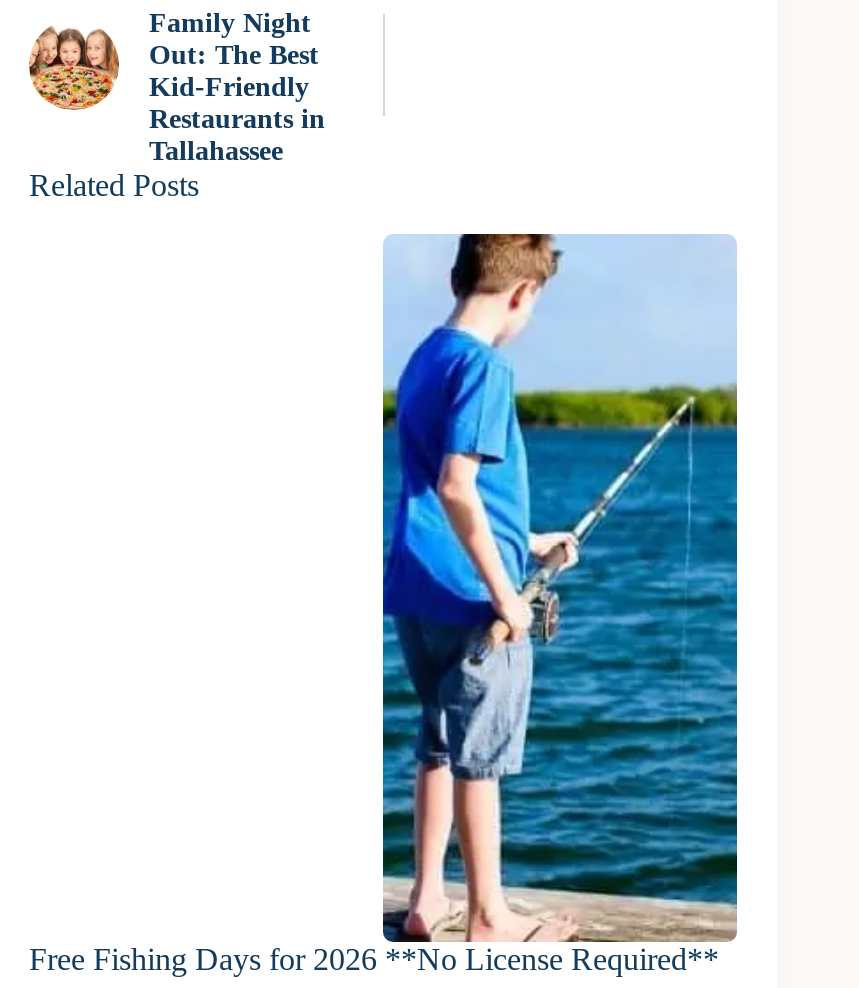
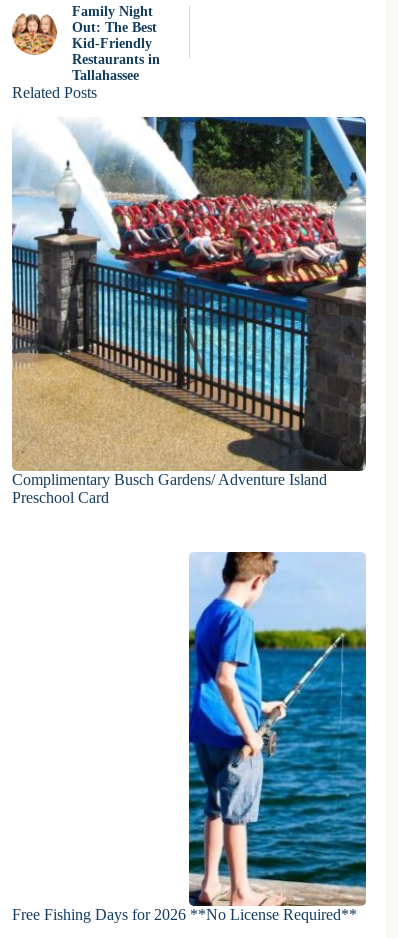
none -> [11,116,367,506] [image] | Complimentary Busch Gardens/ Adventure Island | Preschool Card

